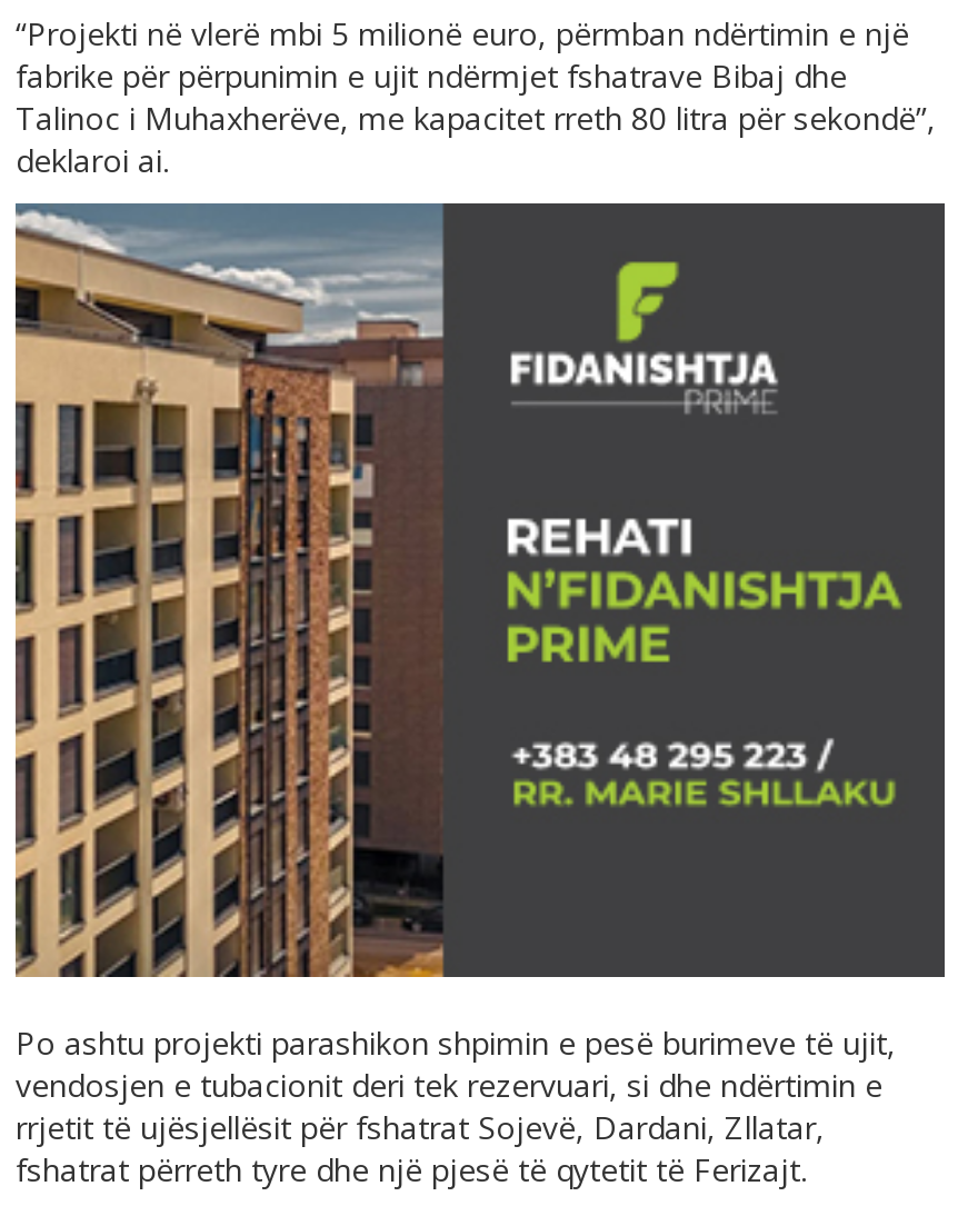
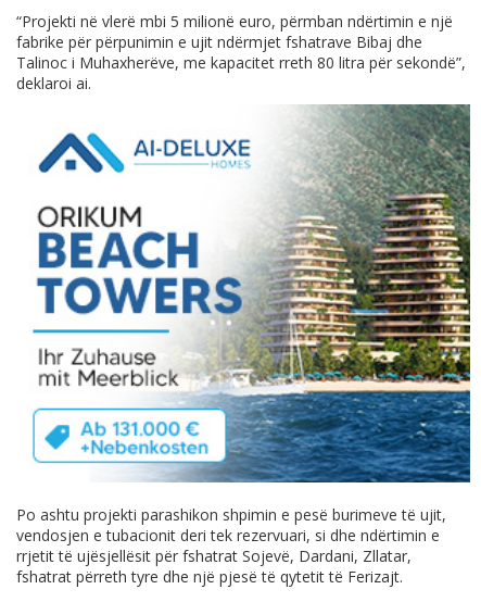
[13,201,947,979] [image] -> [16,104,471,484] [image]

